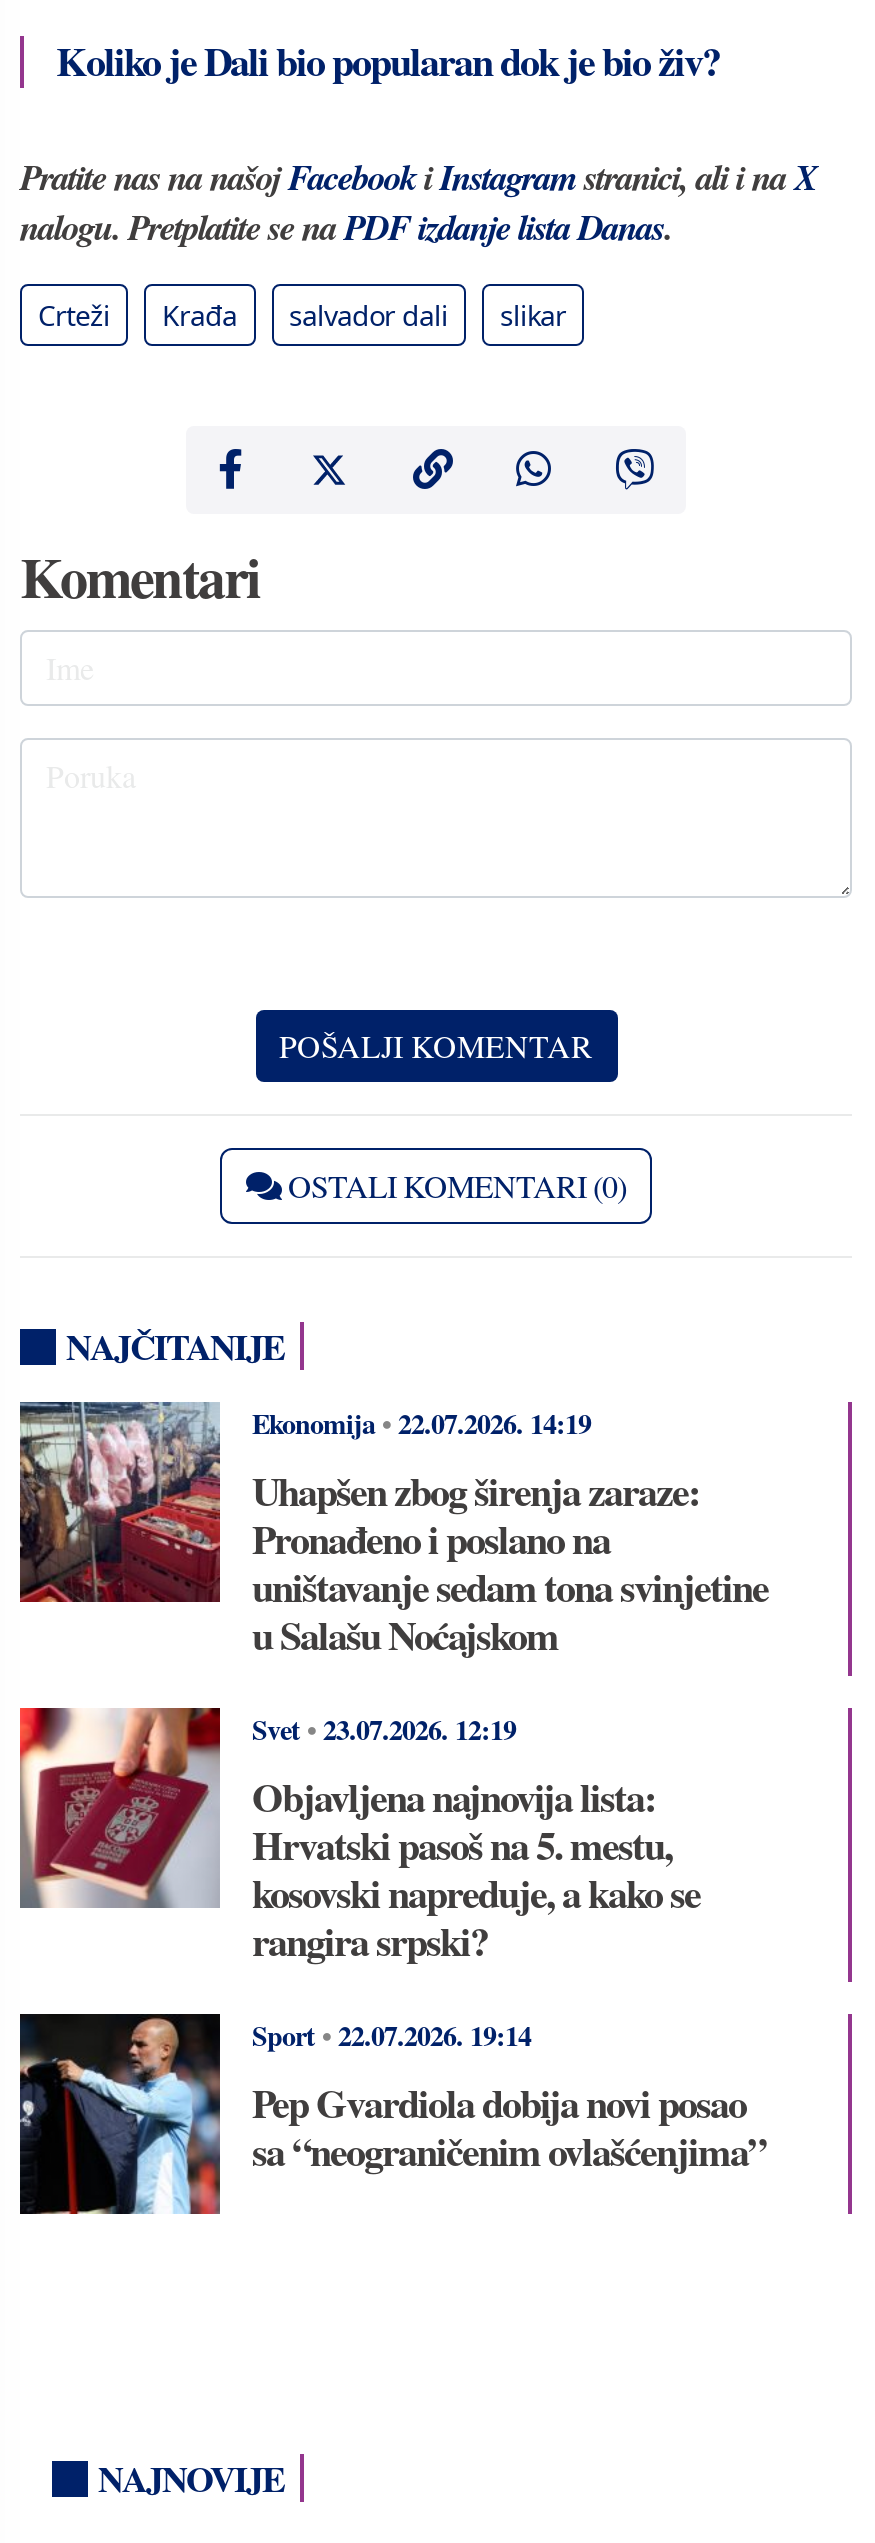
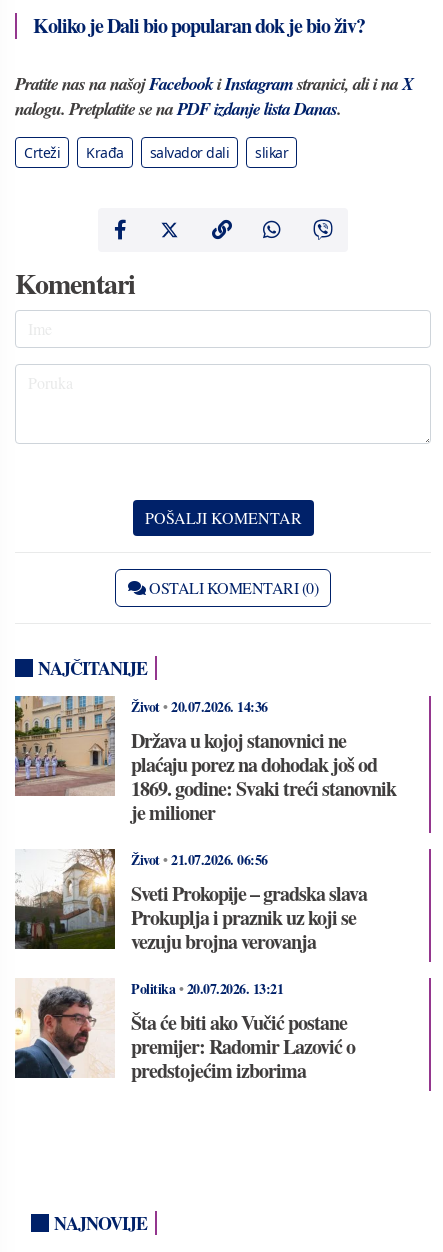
[20,1400,768,1664] [image] | Ekonomija •22.07.2026. 14:19 | Uhapšen zbog širenja zaraze: | Pronađeno i poslano na | uništavanje sedam tona svinjetine | u Salašu Noćajskom -> [14,695,396,827] [image] | Život •20.07.2026. 14:36 | Država u kojoj stanovnici ne | plaćaju porez na dohodak još od | 1869. godine: Svaki treći stanovnik | je milioner
[18,1706,700,1970] [image] | Svet •23.07.2026. 12:19 | Objavljena najnovija lista: | Hrvatski pasoš na 5. mestu, | kosovski napreduje, a kako se | rangira srpski? -> [14,849,367,956] [image] | Život • 21.07.2026. 06:56 | Sveti Prokopije – gradska slava | Prokuplja i praznik uz koji se | vezuju brojna verovanja
[18,1990,766,2216] [image] | Sport •22.07.2026. 19:14 | Pep Gvardiola dobija novi posao | sa “neograničenim ovlašćenjima” -> [15,978,355,1091] [image] | Politika • 20.07.2026. 13:21 | Šta će biti ako Vučić postane | premijer: Radomir Lazović o | predstojećim izborima

